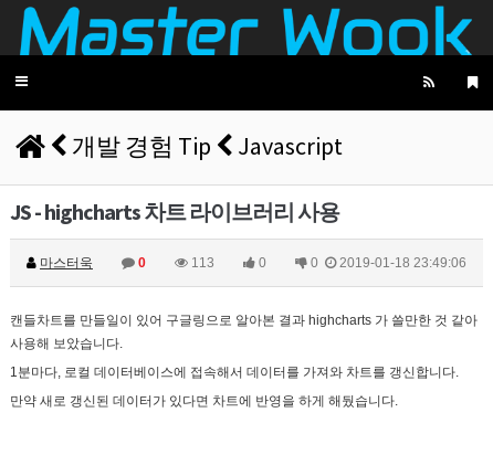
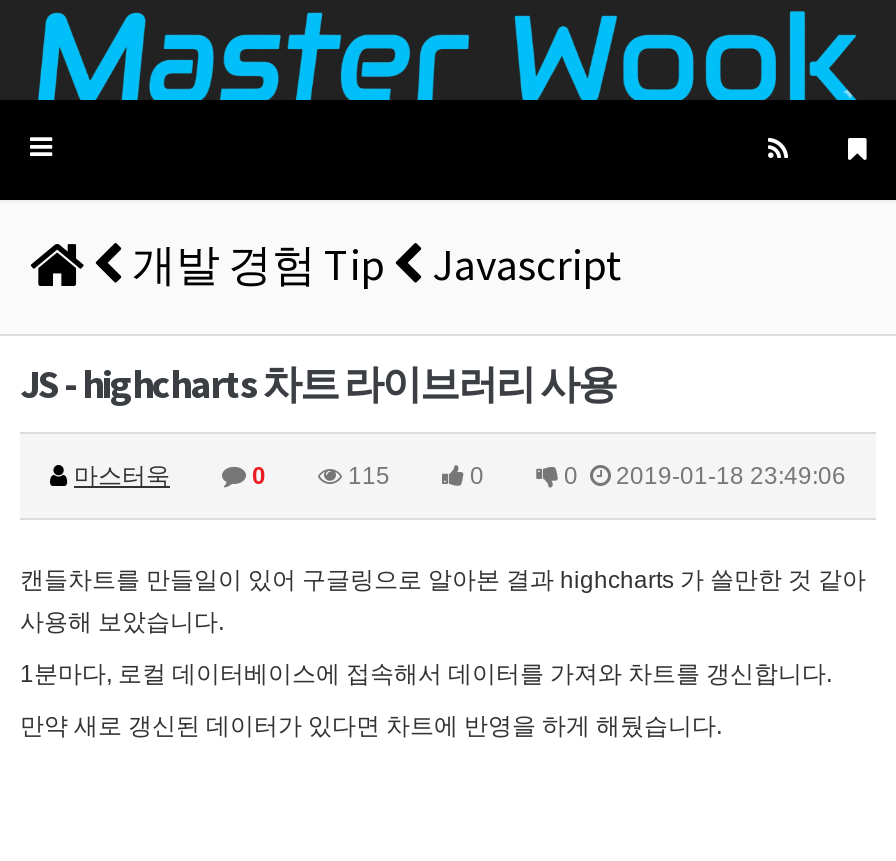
[188,255,218,271] 113 -> [342,462,396,490] 115

